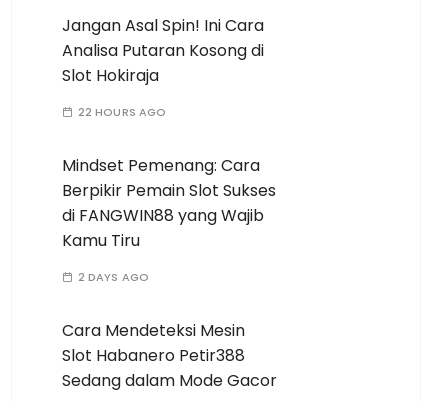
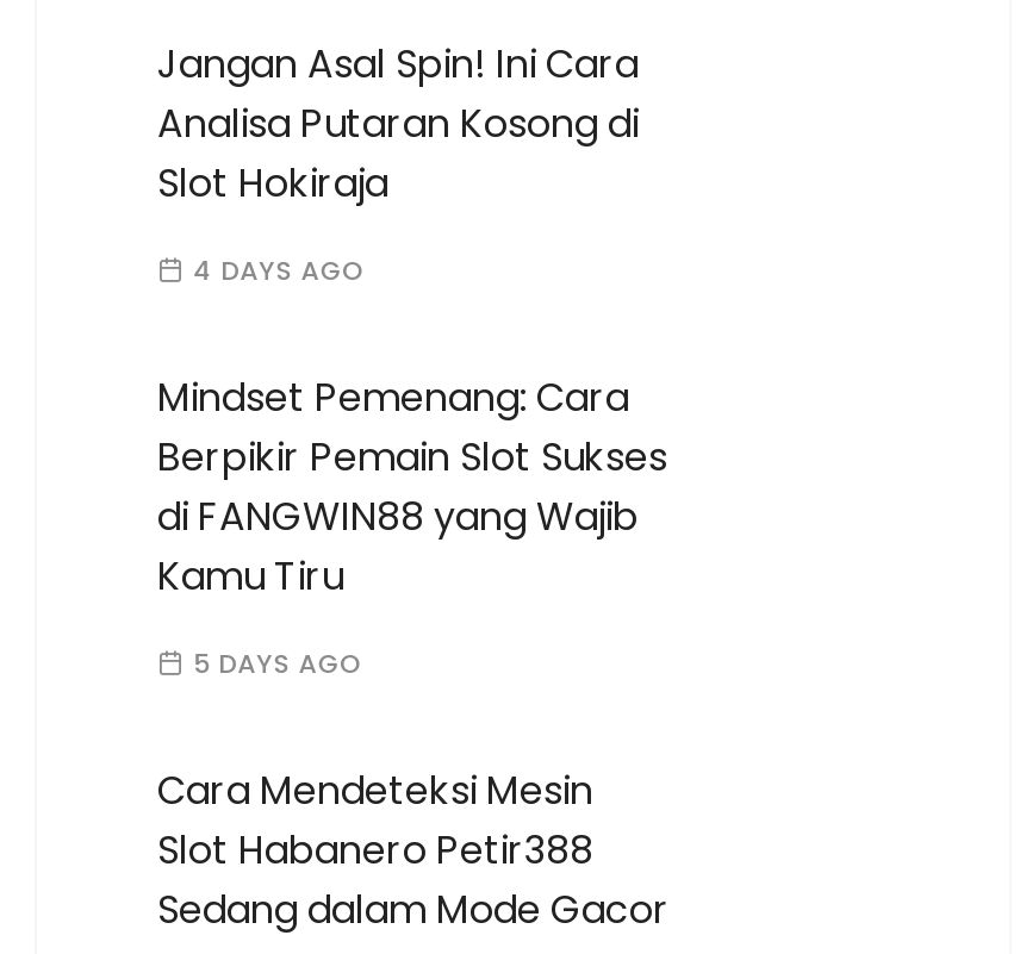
[78,104,166,120] 22 HOURS AGO -> [193,251,366,289] 4 DAYS AGO
[78,269,149,285] 2 DAYS AGO -> [193,644,364,682] 5 DAYS AGO

